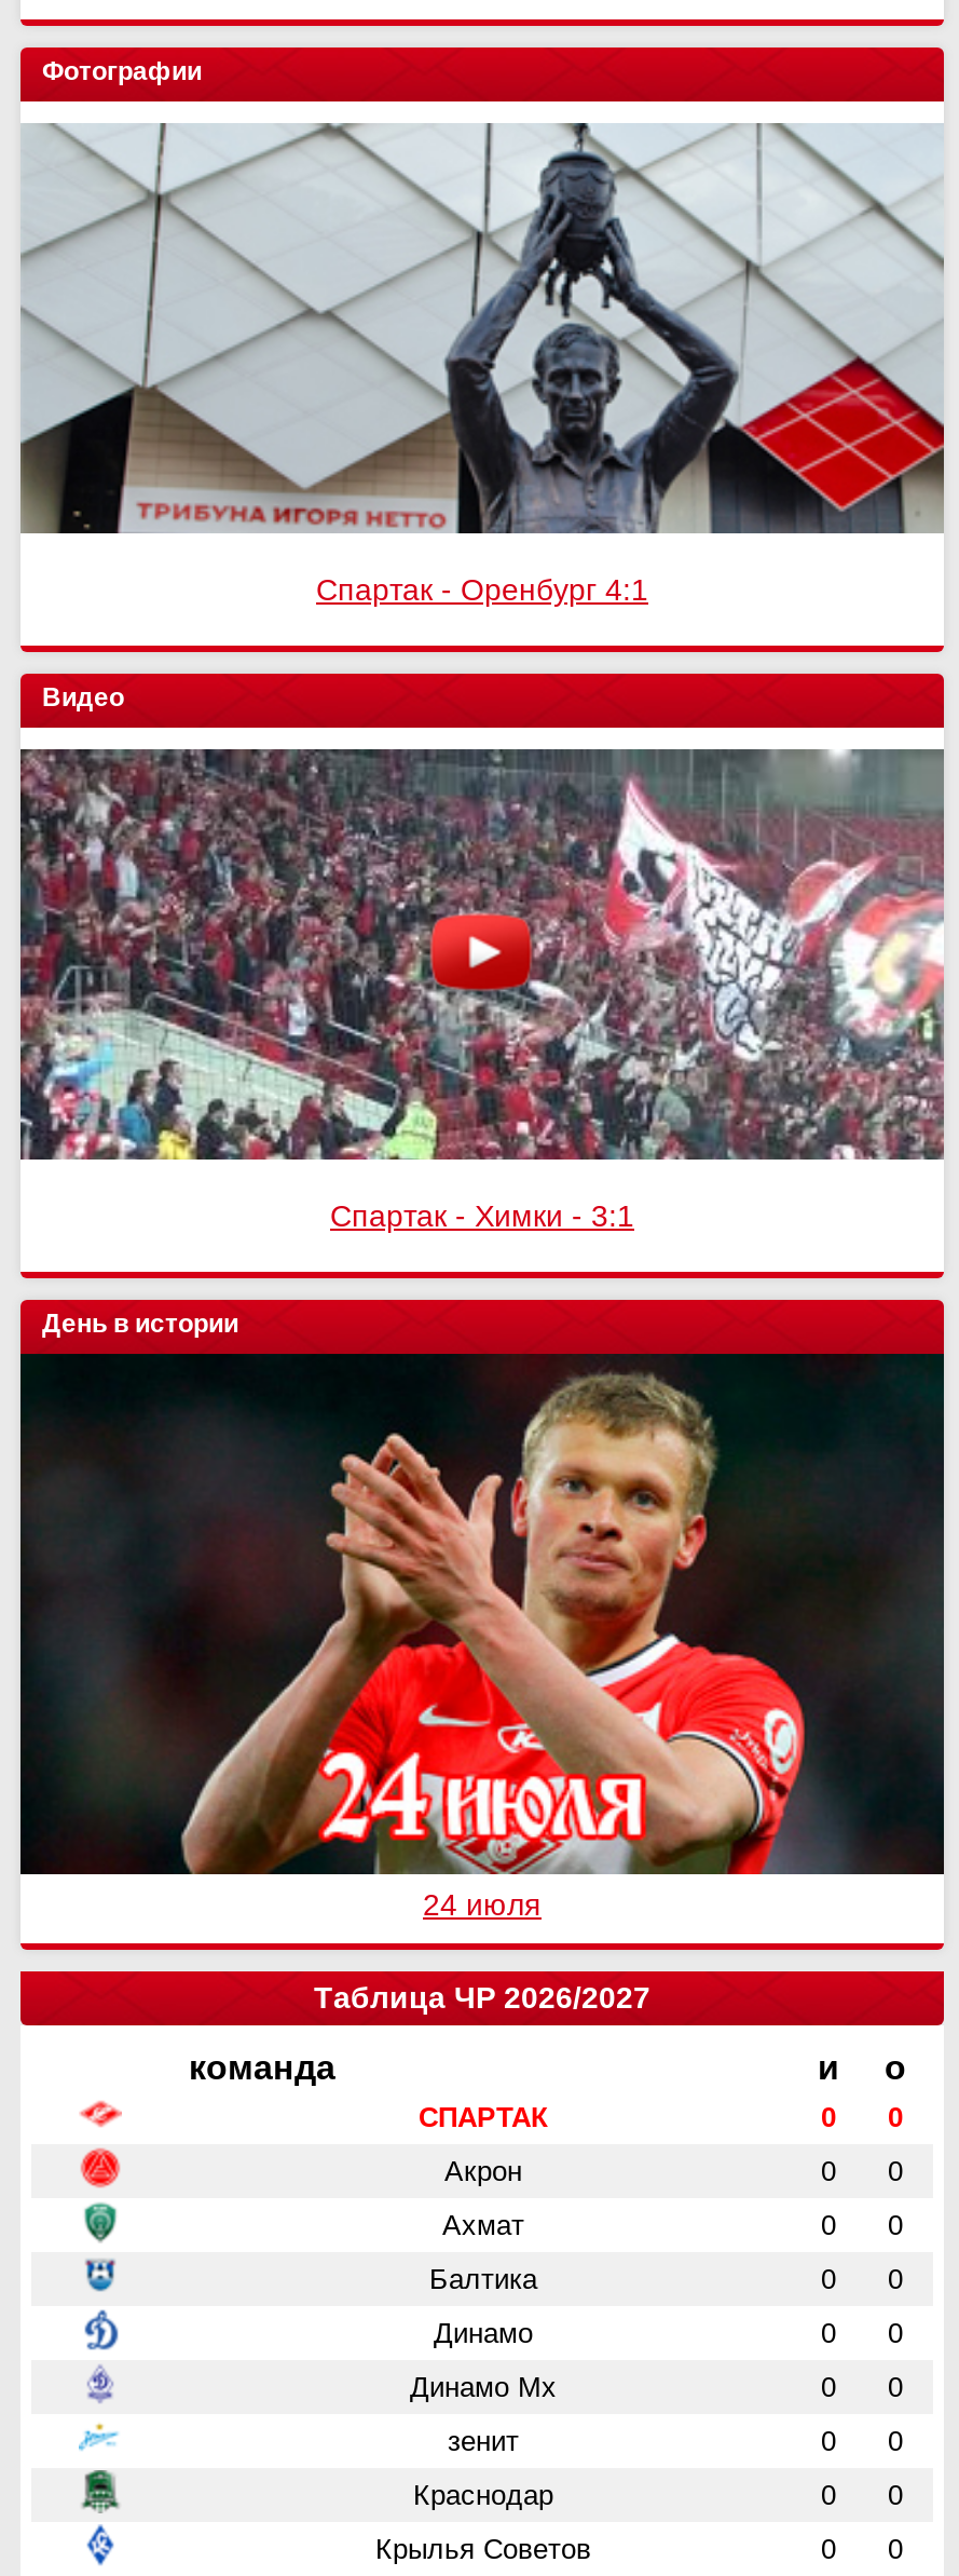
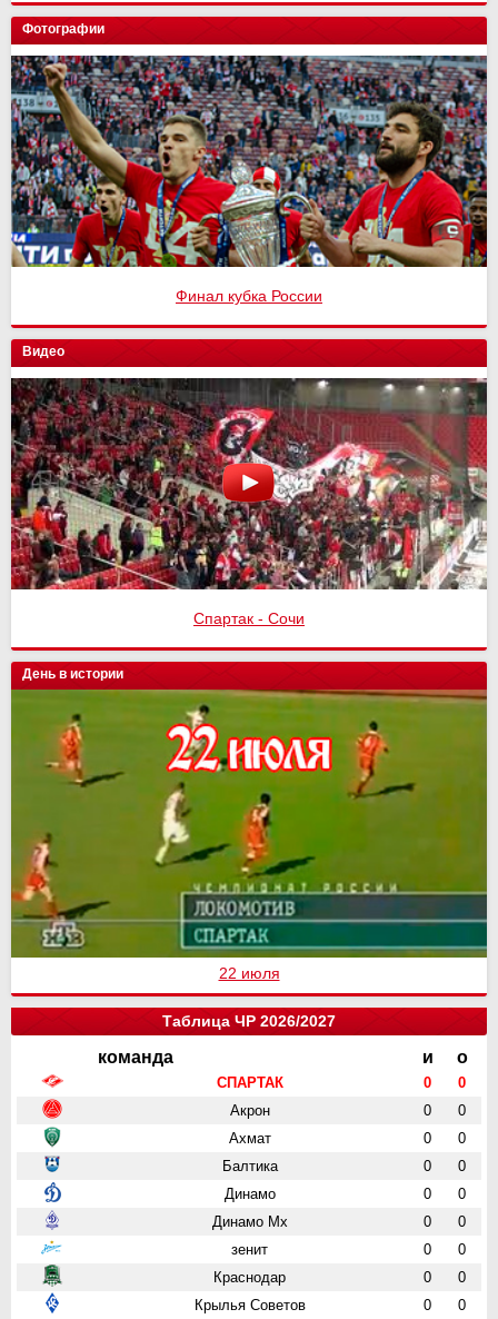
[18,123,946,607] [image] | Спартак - Оренбург 4:1 -> [10,54,488,305] [image] | Финал кубка России
[18,749,946,1233] [image] | Спартак - Химки - 3:1 -> [10,377,488,627] [image] | Спартак - Сочи
[18,1352,946,1922] [image] | 24 июля -> [10,688,488,982] [image] | 22 июля

